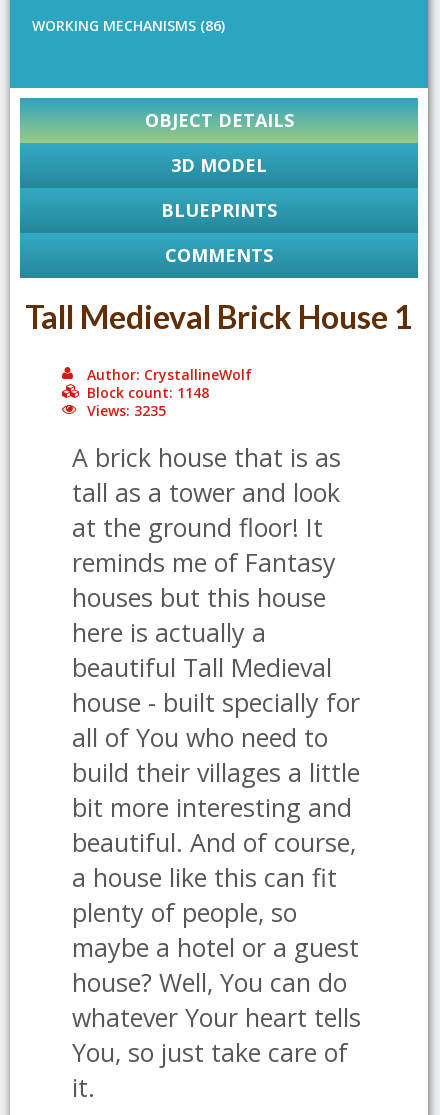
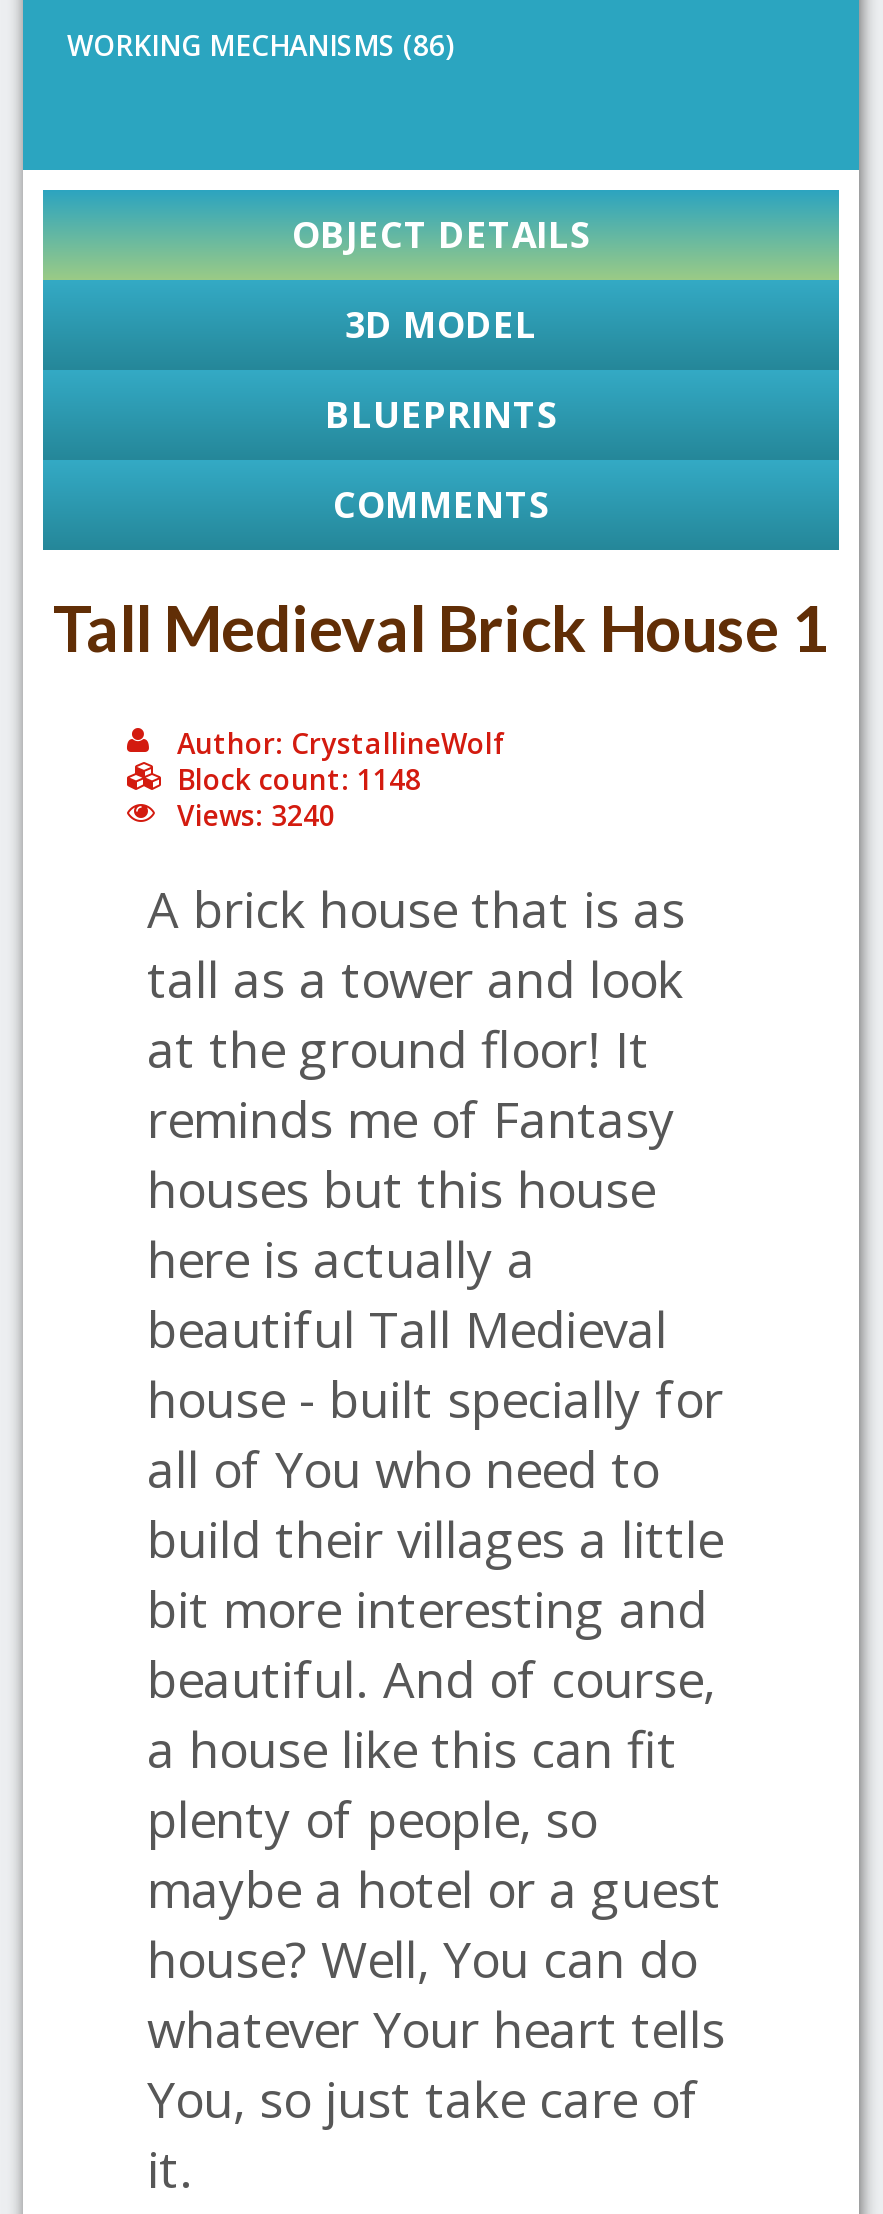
[87,401,166,420] Views: 3235 -> [177,796,335,834] Views: 3240

